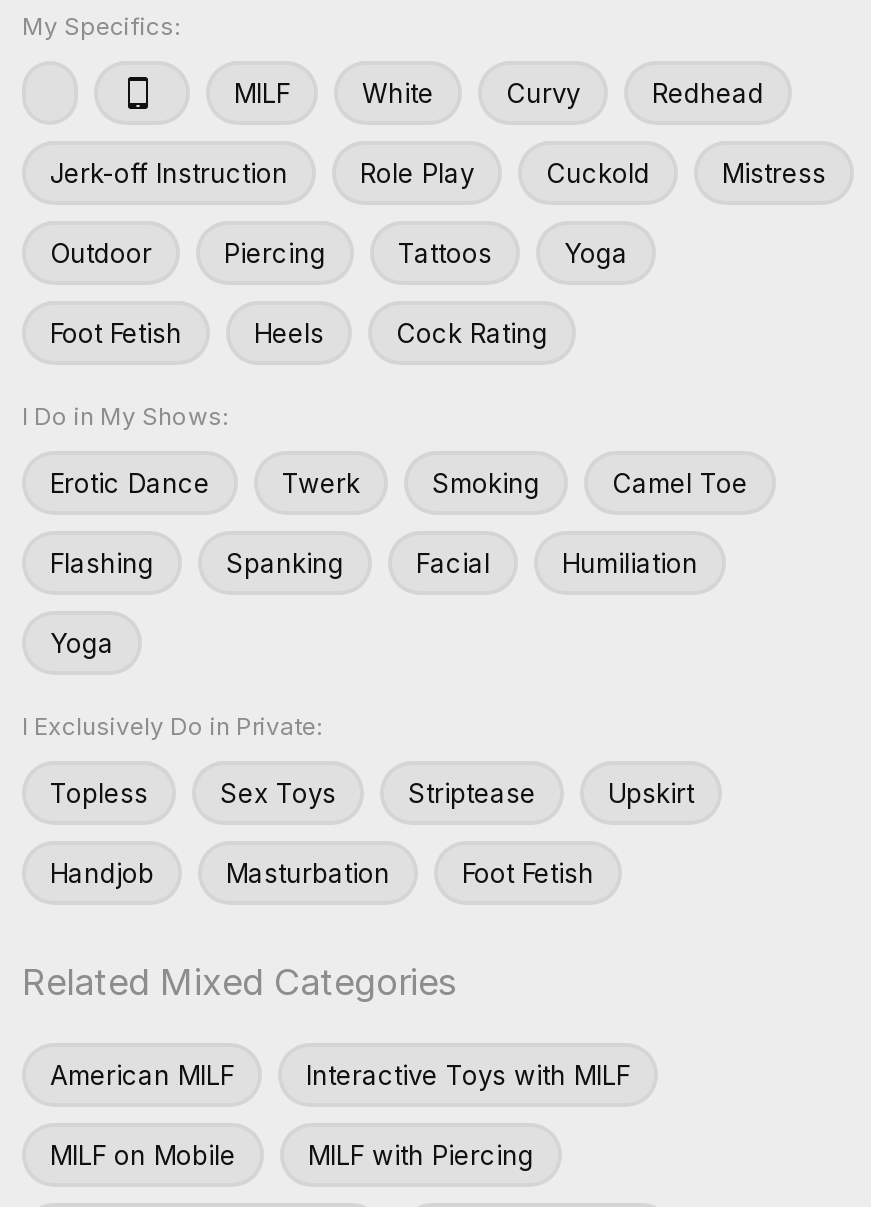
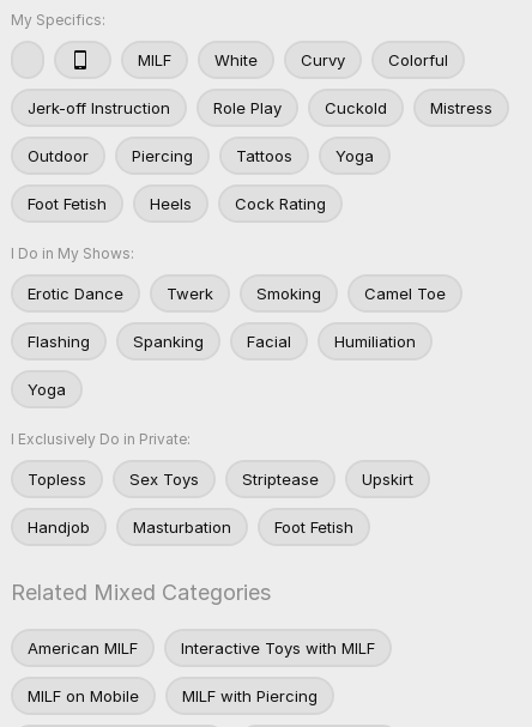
[652,76,764,108] Redhead -> [388,50,448,69] Colorful

